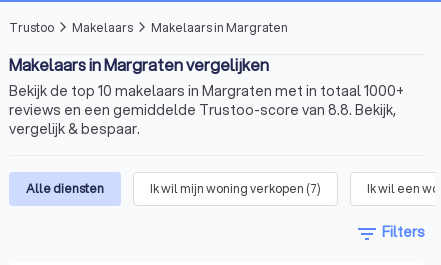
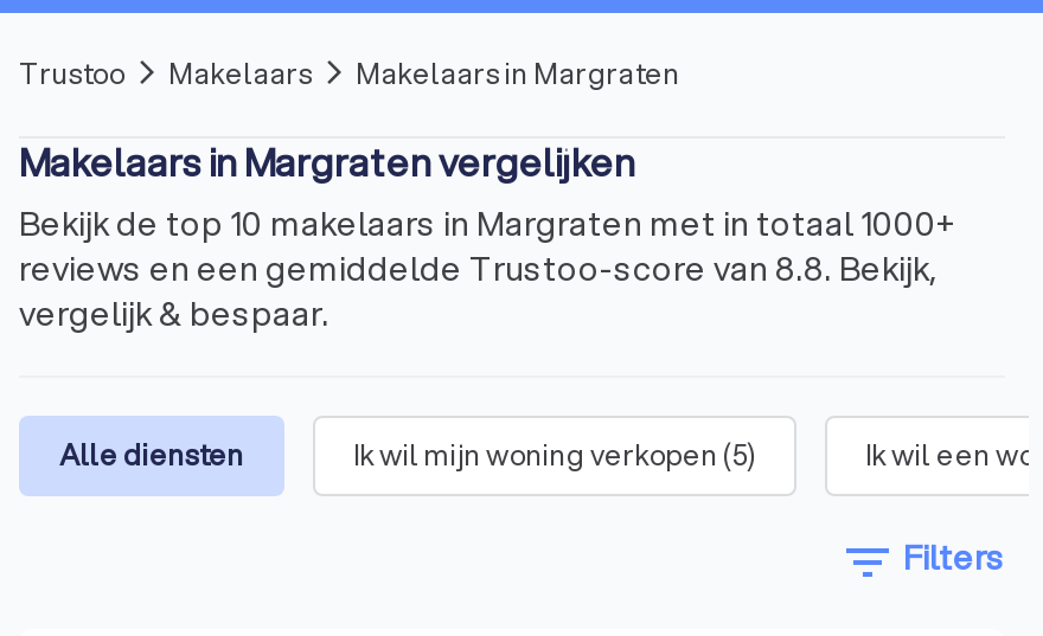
[150,179,321,196] Ik wil mijn woning verkopen (7) -> [353,433,756,474] Ik wil mijn woning verkopen (5)

